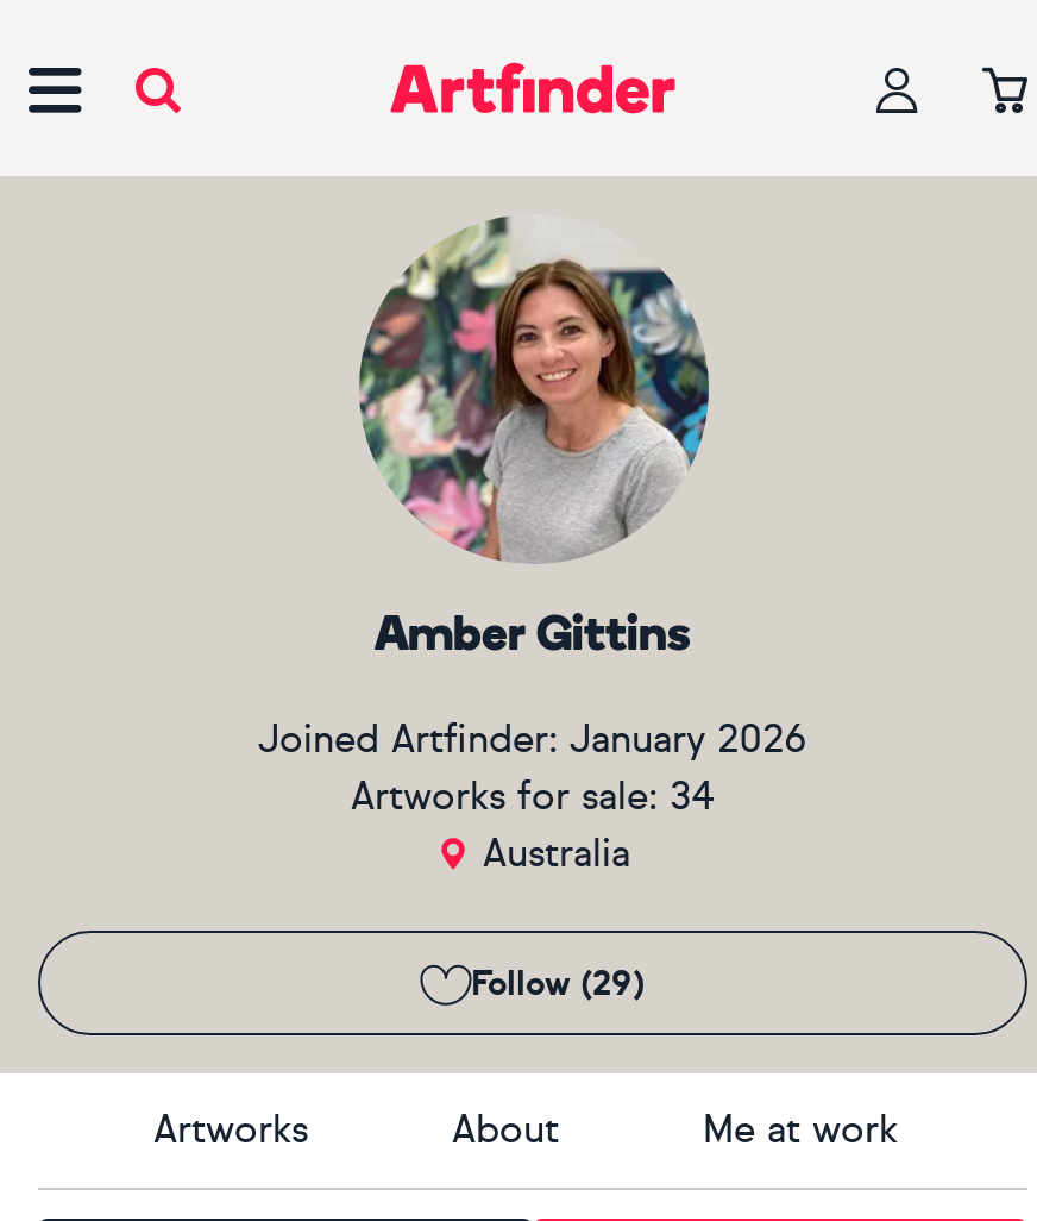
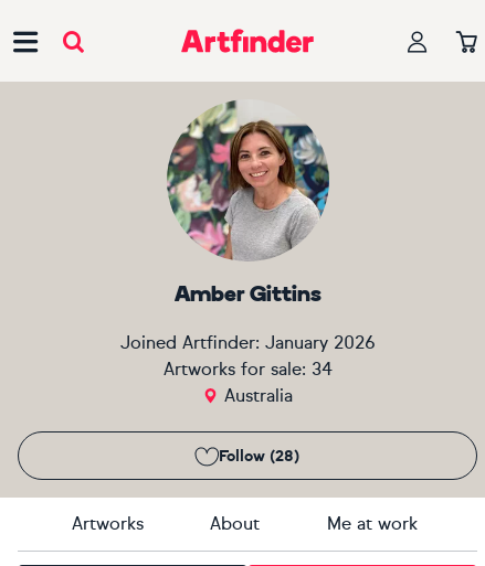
[471,963,645,1003] Follow (29) -> [219,446,299,465] Follow (28)

